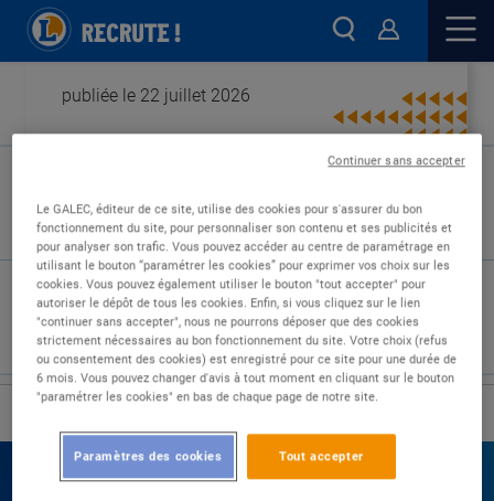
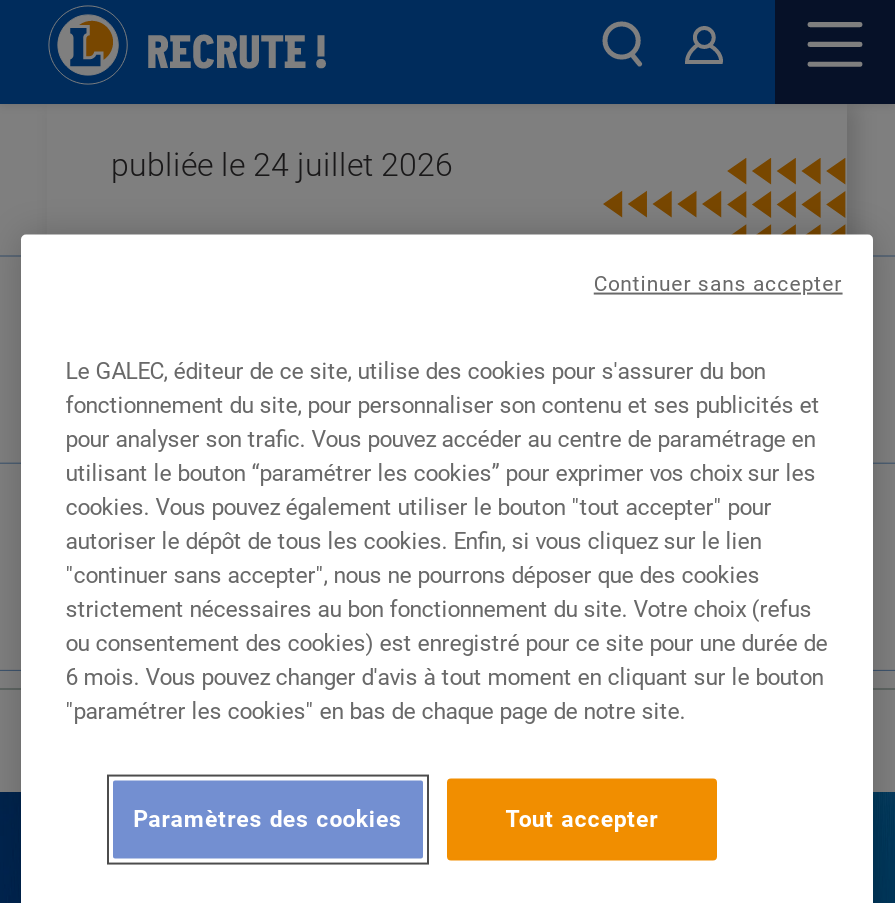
[62,85,250,106] publiée le 22 juillet 2026 -> [111,146,453,184] publiée le 24 juillet 2026

